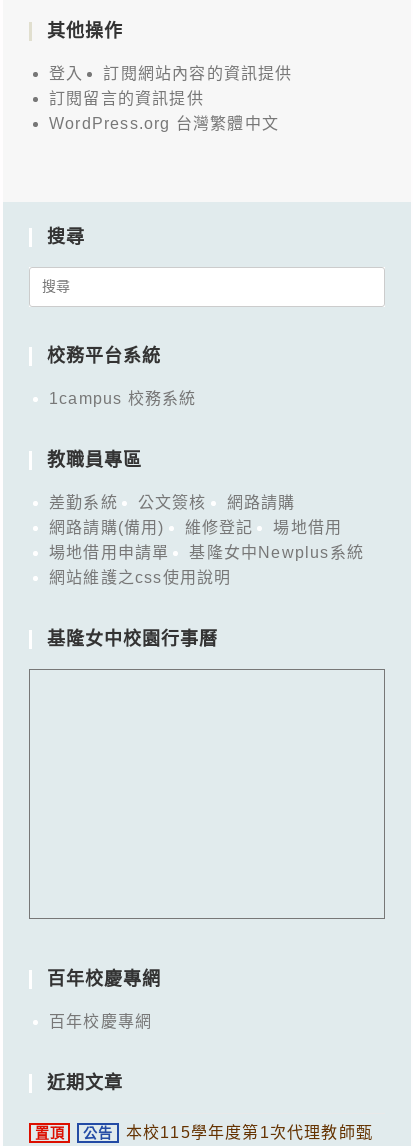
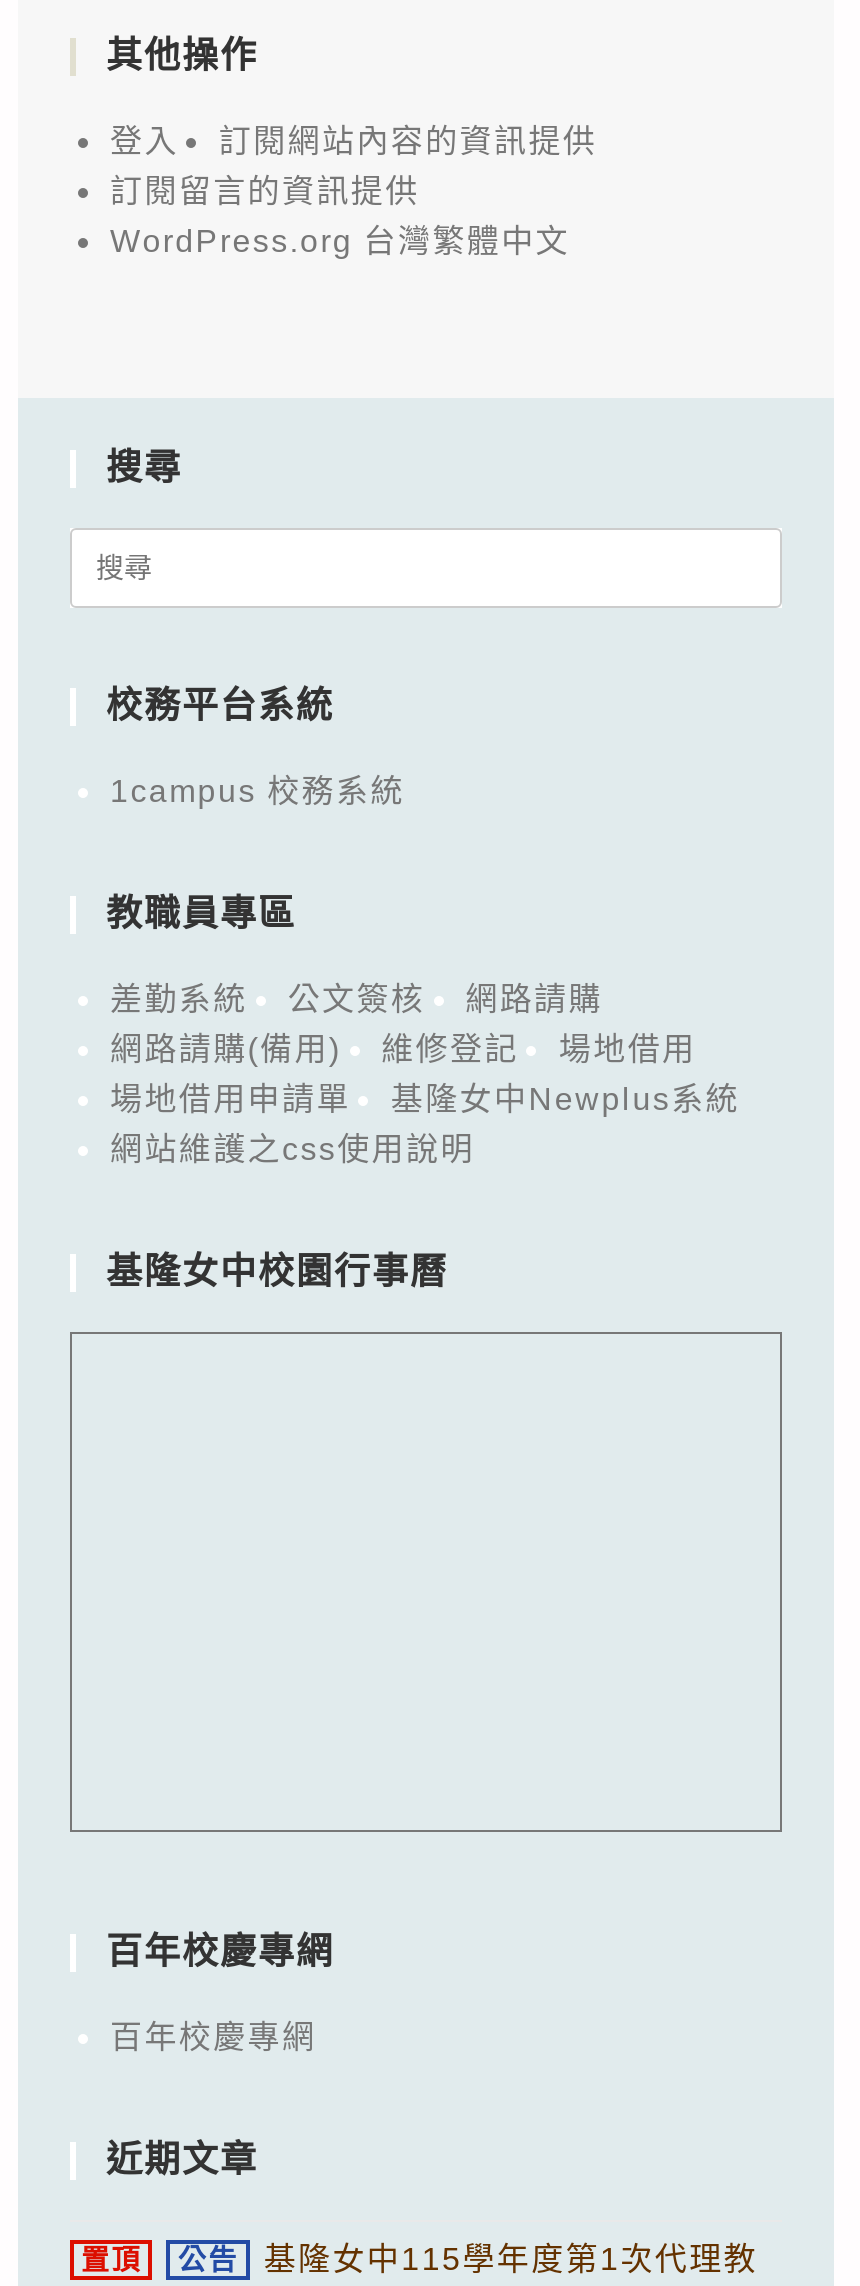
[126,1124,373,1141] 本校115學年度第1次代理教師甄 -> [264,2242,758,2276] 基隆女中115學年度第1次代理教

